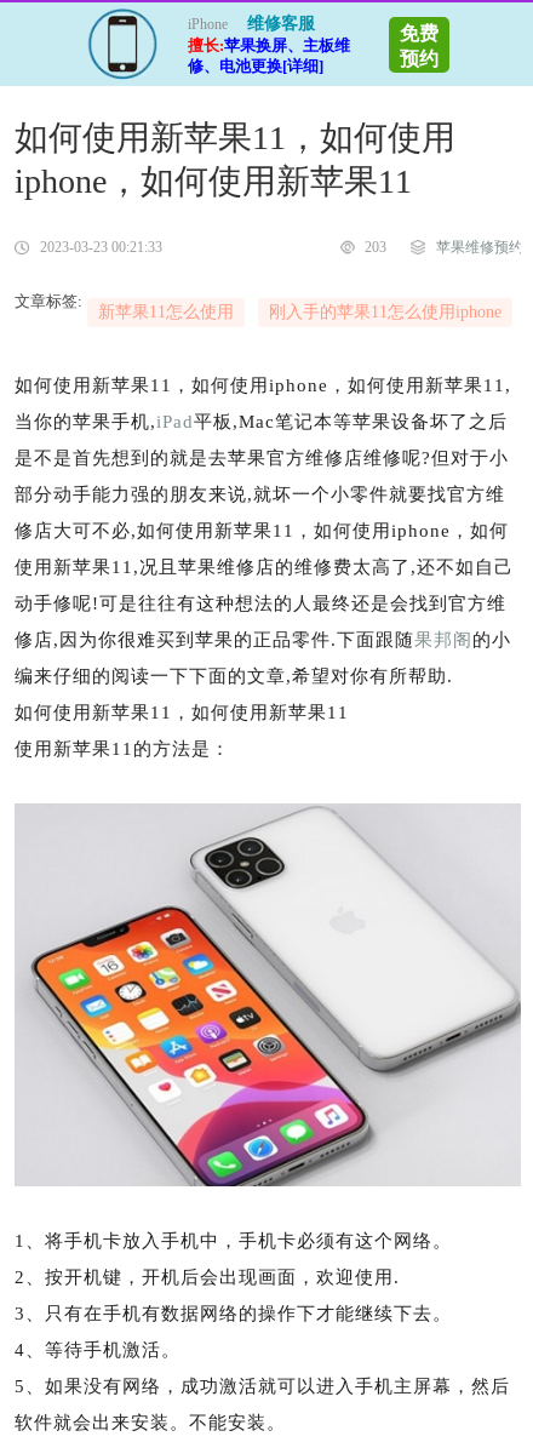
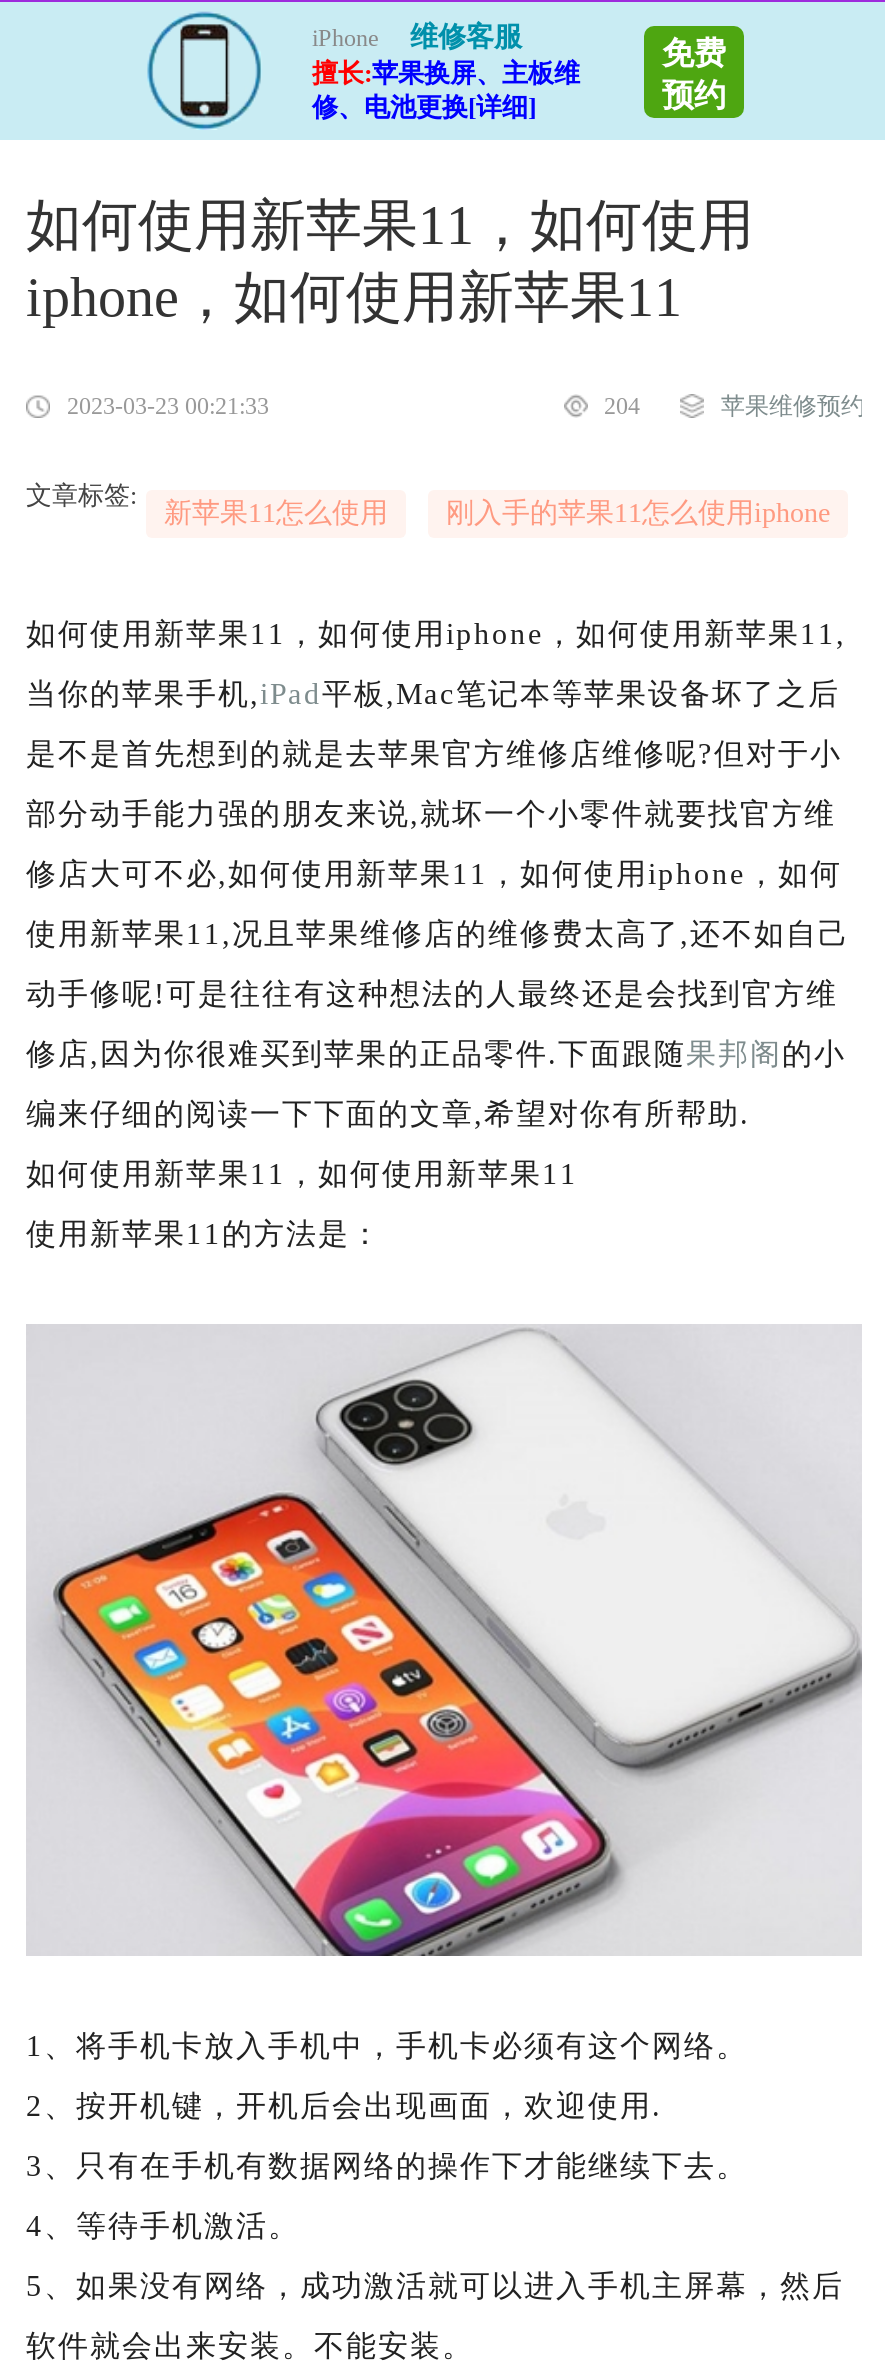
[365,239,386,256] 203 -> [604,392,640,420] 204

